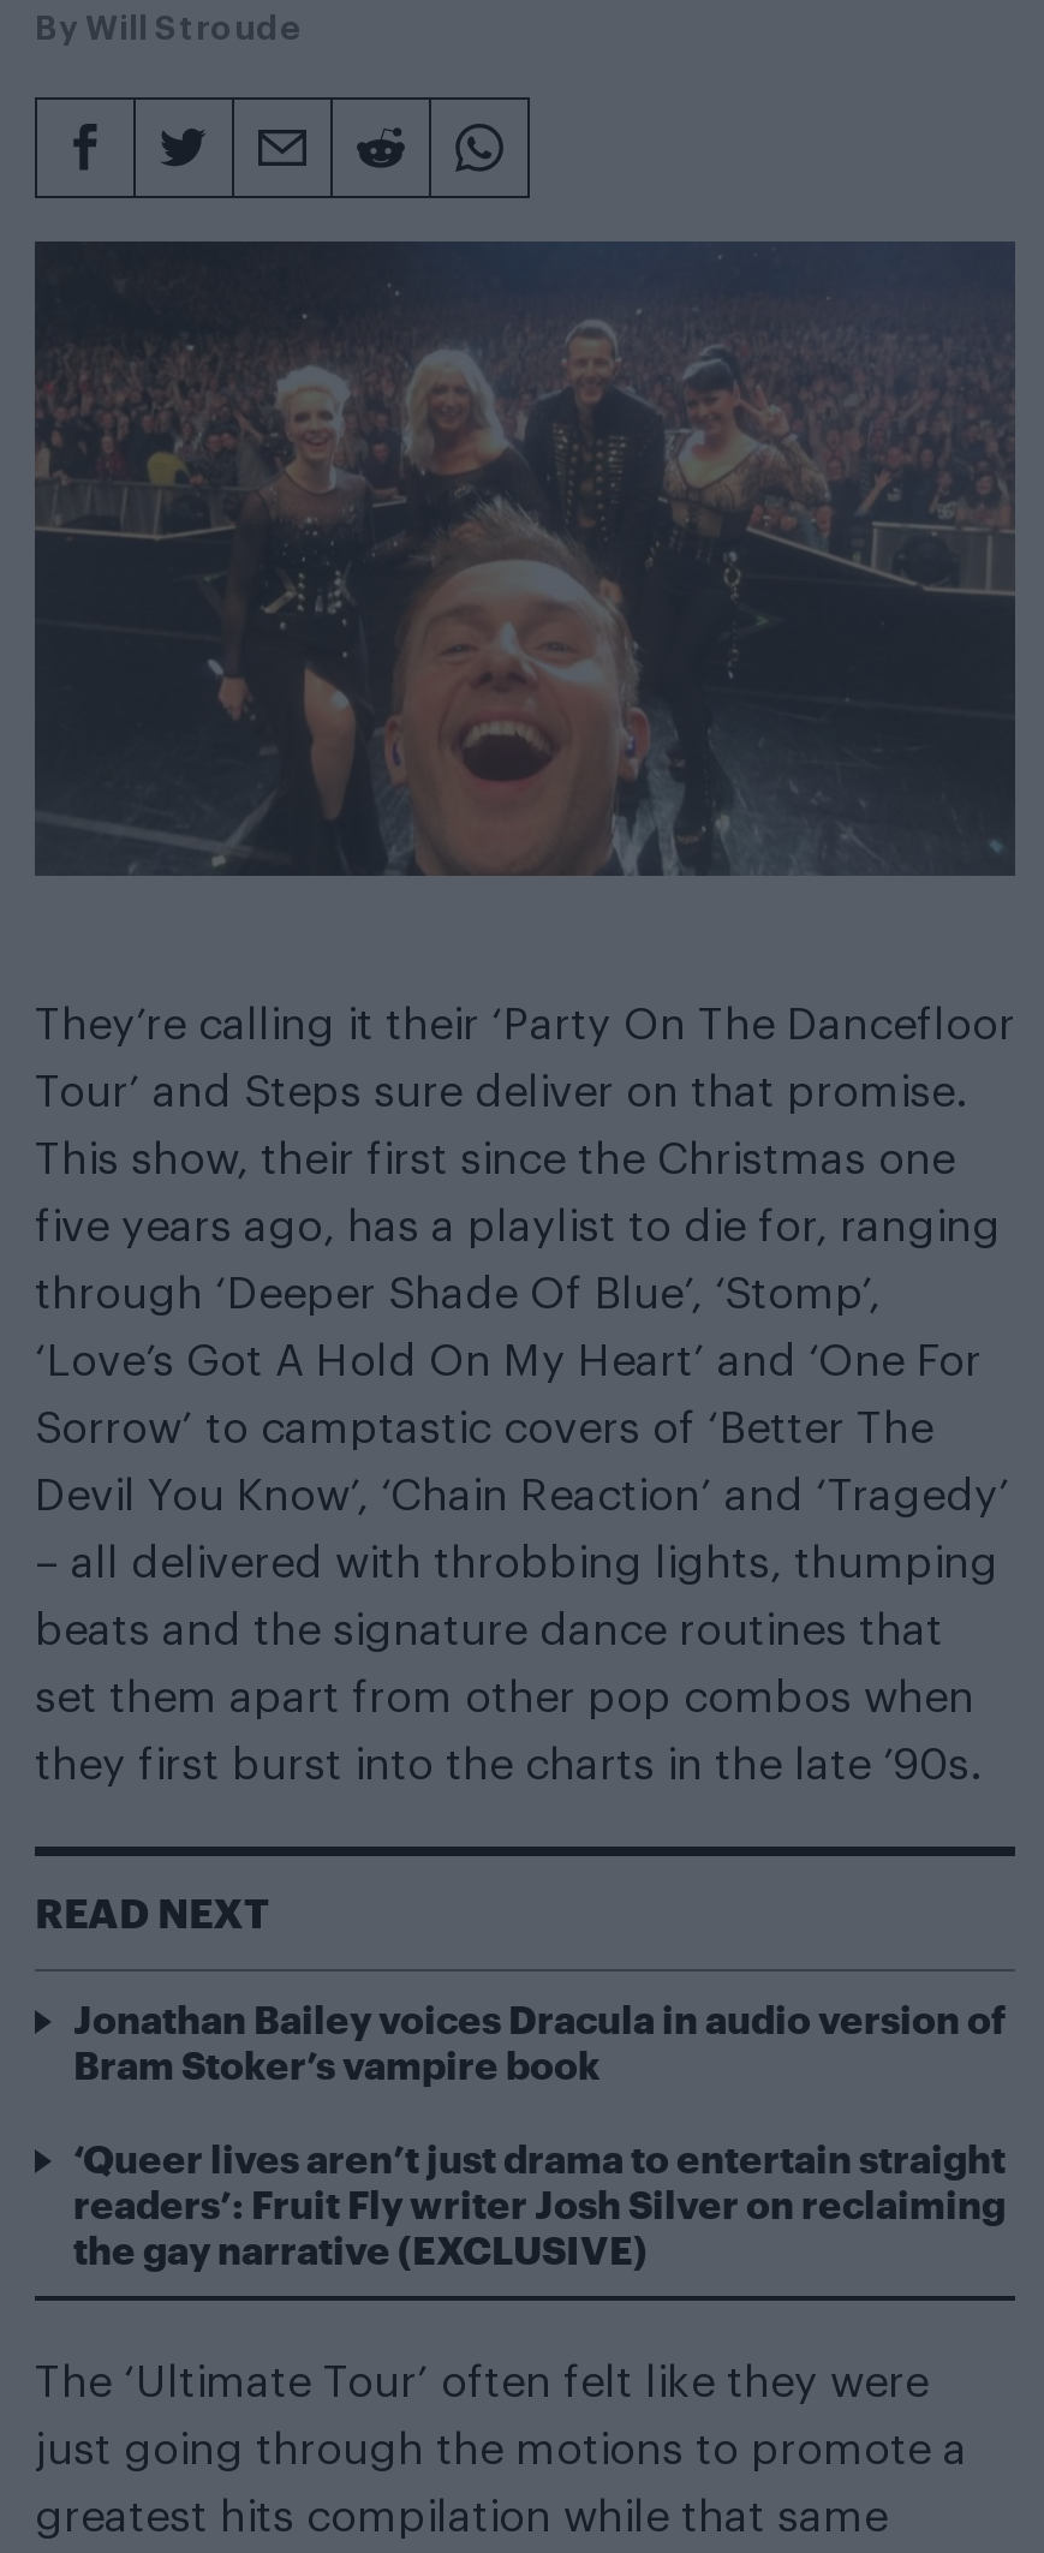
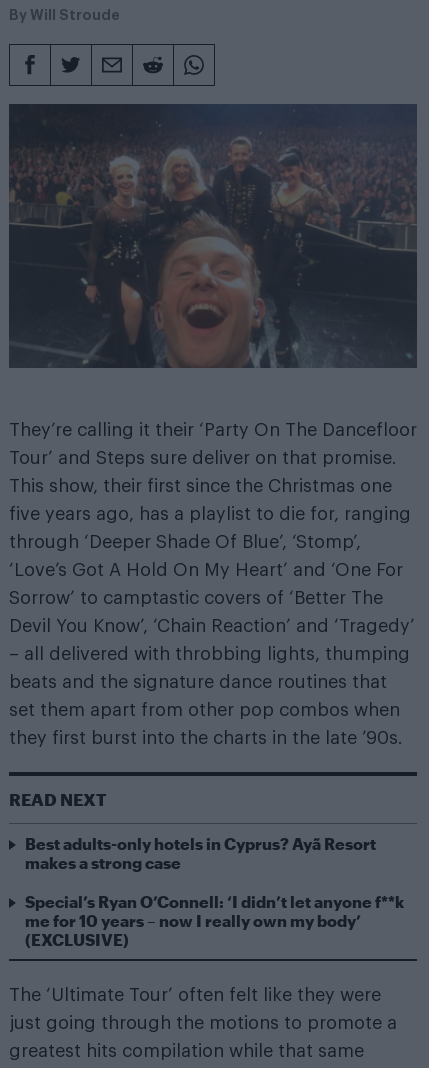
[73,1996,1006,2087] Jonathan Bailey voices Dracula in audio version of | Bram Stoker’s vampire book -> [25,834,376,872] Best adults-only hotels in Cyprus? Ayã Resort | makes a strong case
[73,2135,1006,2272] ‘Queer lives aren’t just drama to entertain straight | readers’: Fruit Fly writer Josh Silver on reclaiming | the gay narrative (EXCLUSIVE) -> [25,892,404,949] Special’s Ryan O’Connell: ‘I didn’t let anyone f**k | me for 10 years – now I really own my body’ | (EXCLUSIVE)

